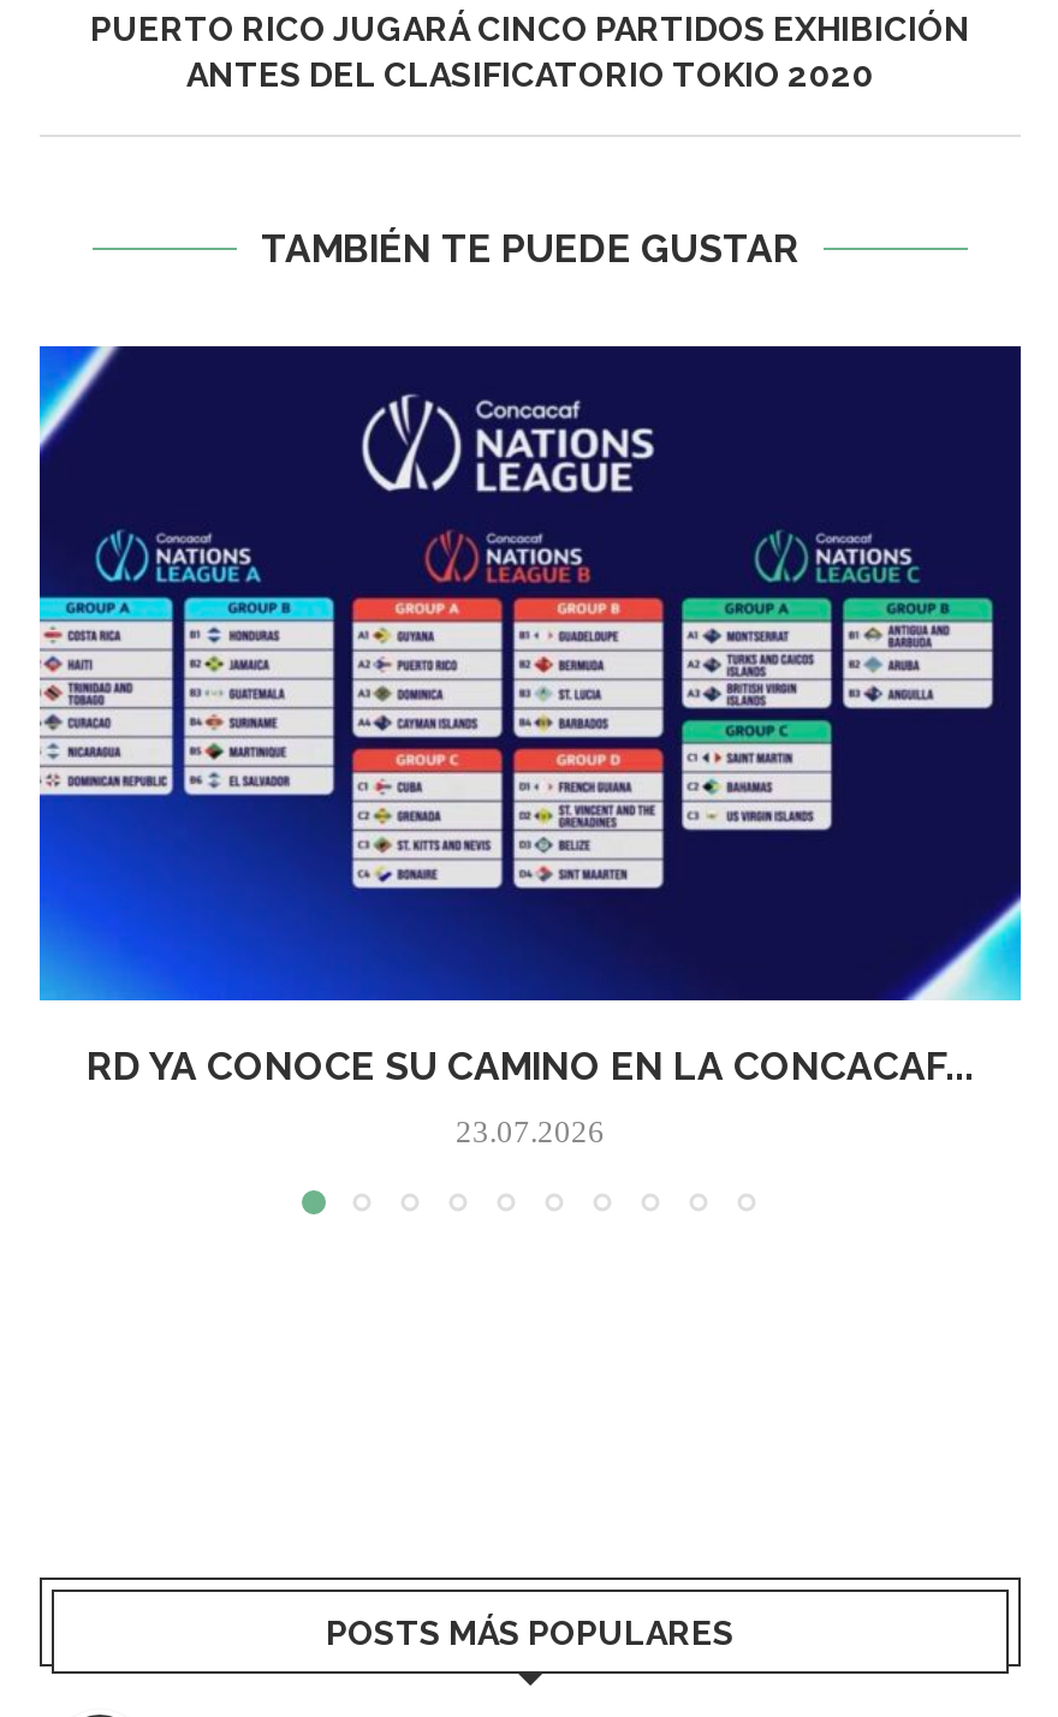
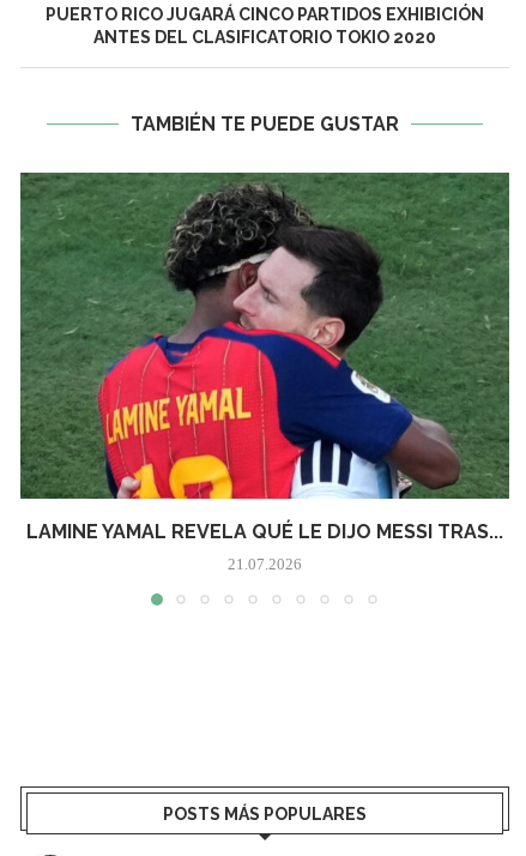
[37,344,1023,1089] [image] | RD YA CONOCE SU CAMINO EN LA CONCACAF... -> [19,171,510,543] [image] | LAMINE YAMAL REVELA QUÉ LE DIJO MESSI TRAS...
[456,1113,605,1149] 23.07.2026 -> [228,555,302,573] 21.07.2026

